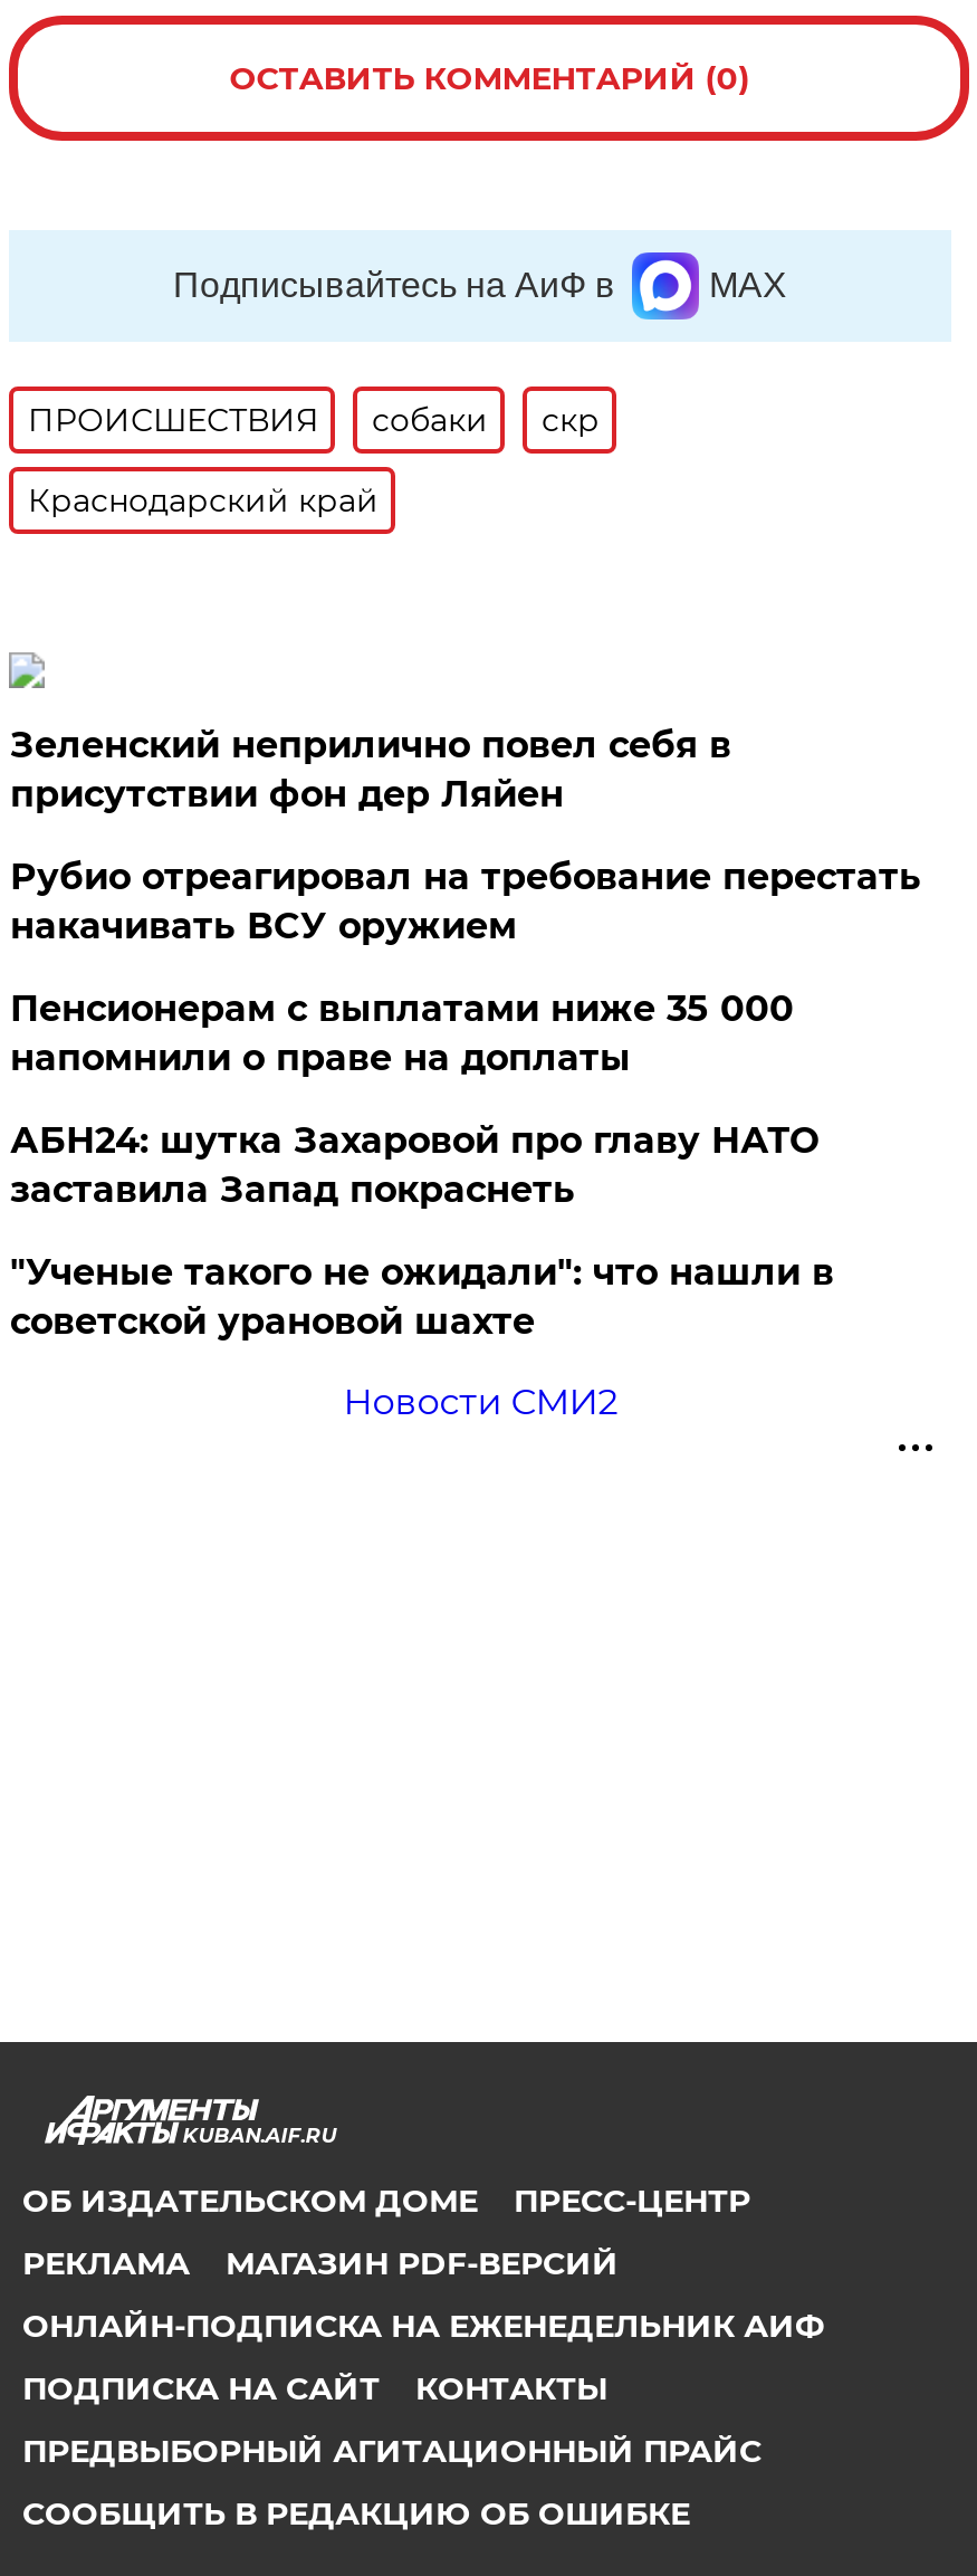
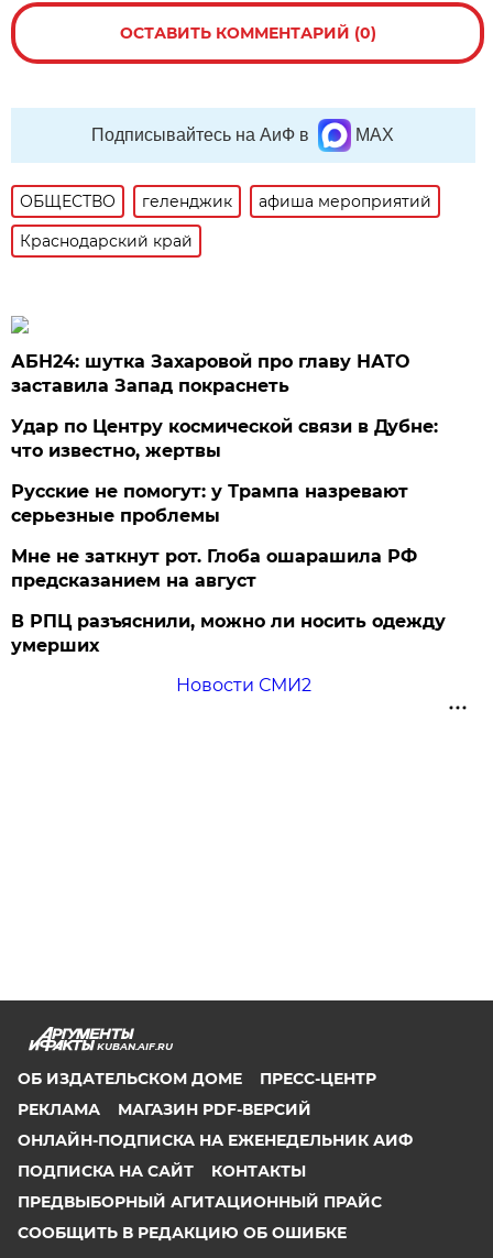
[28,400,599,440] ПРОИСШЕСТВИЯ | собаки | скр -> [20,192,432,211] ОБЩЕСТВО | геленджик | афиша мероприятий
[10,724,921,1079] Зеленский неприлично повел cебя в | присутствии фон дер Ляйен | Рубио отреагировал на требование перестать | накачивать ВСУ оружием | Пенсионерам с выплатами ниже 35 000 | напомнили о праве на доплаты -> none
moved [10,1120,818,1211] -> [11,351,410,396]: АБН24: шутка Захаровой про главу НАТО | заставила Запад покраснеть
[10,1251,834,1343] "Ученые такого не ожидали": что нашли в | советской урановой шахте -> [11,416,446,656] Удар по Центру космической связи в Дубне: | что известно, жертвы | Русские не помогут: у Трампа назревают | серьезные проблемы | Мне не заткнут рот. Глоба ошарашила РФ | предсказанием на август | В РПЦ разъяснили, можно ли носить одежду | умерших

